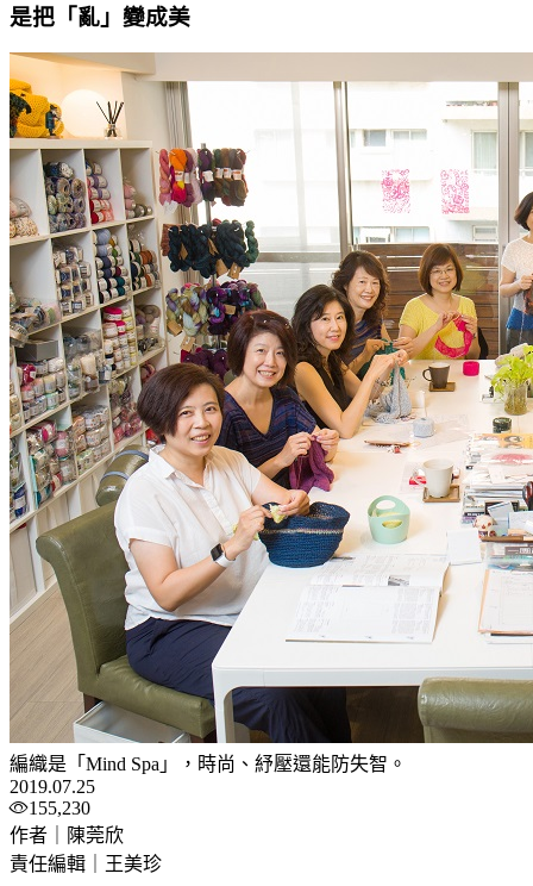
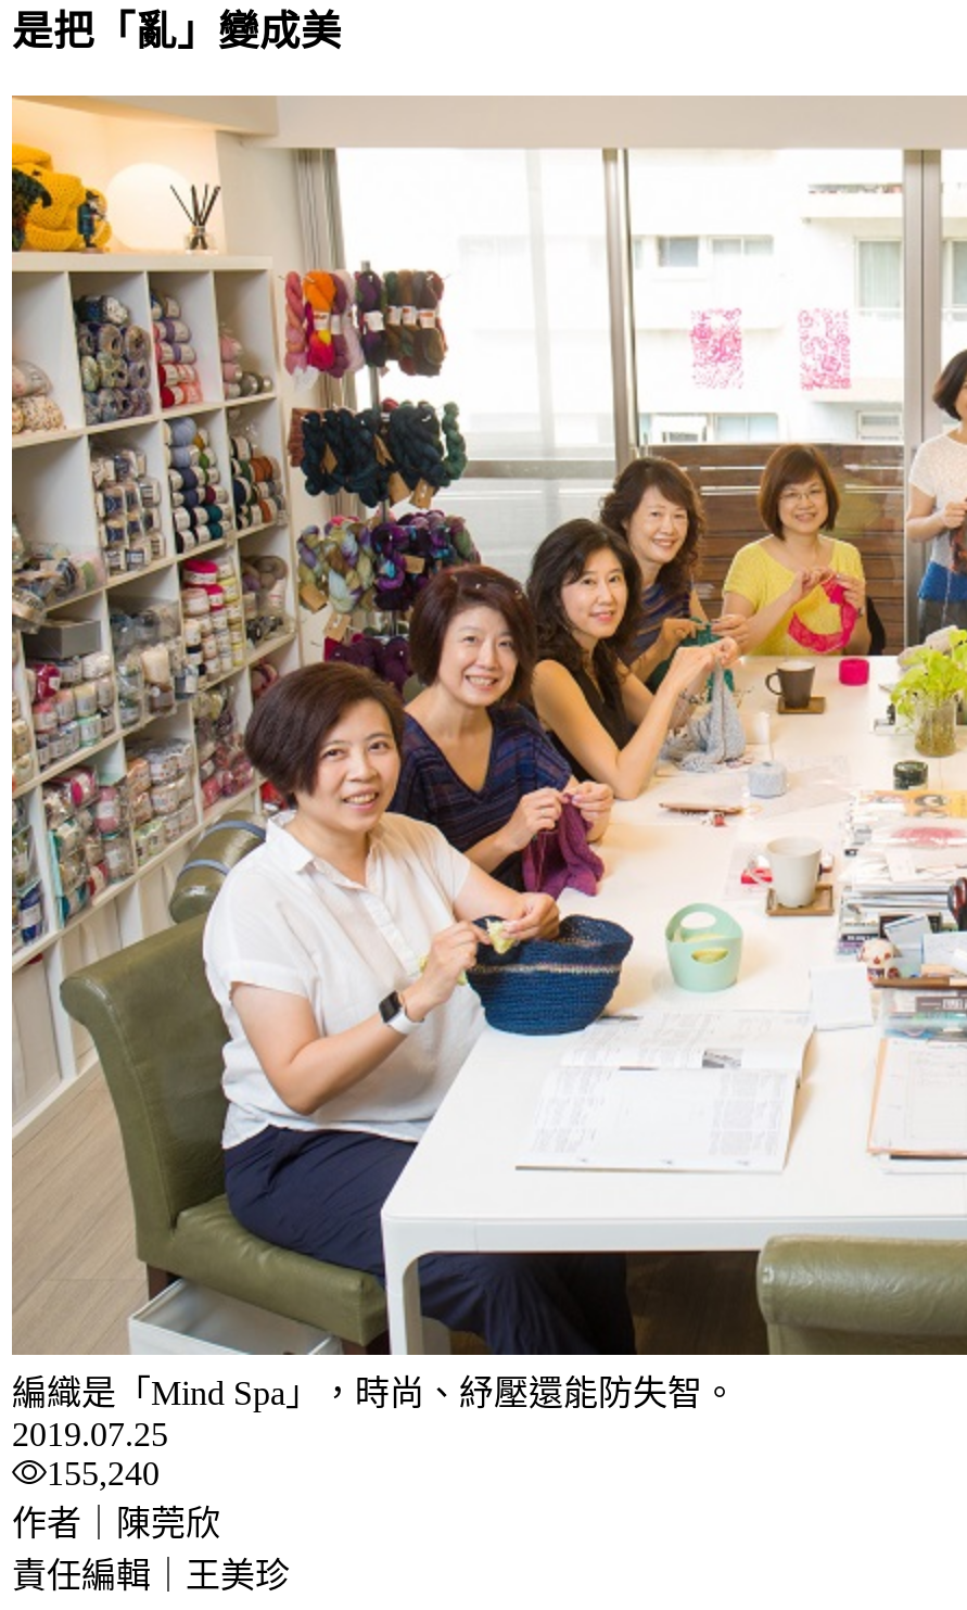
[29,798,90,819] 155,230 -> [47,1456,160,1493] 155,240

